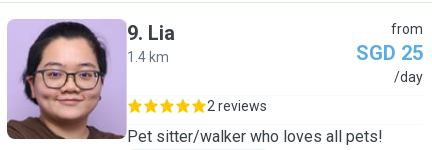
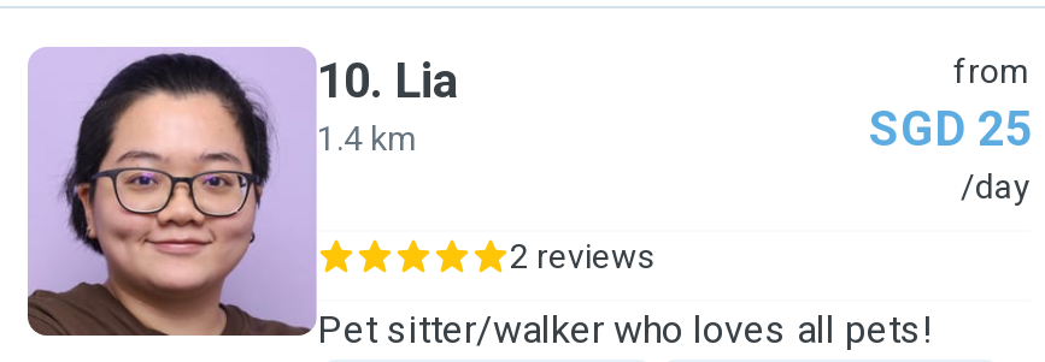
[127,21,175,45] 9. Lia -> [317,52,459,109] 10. Lia

